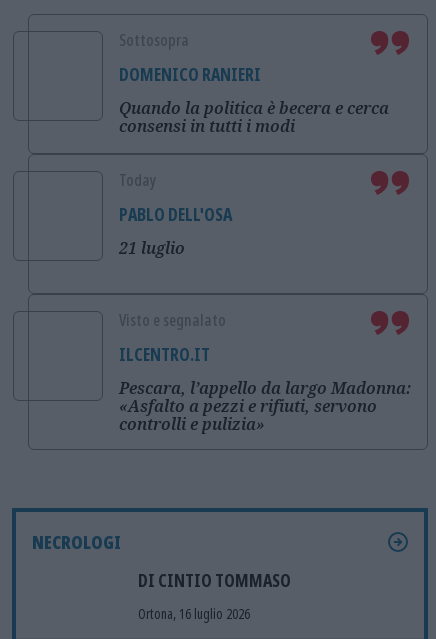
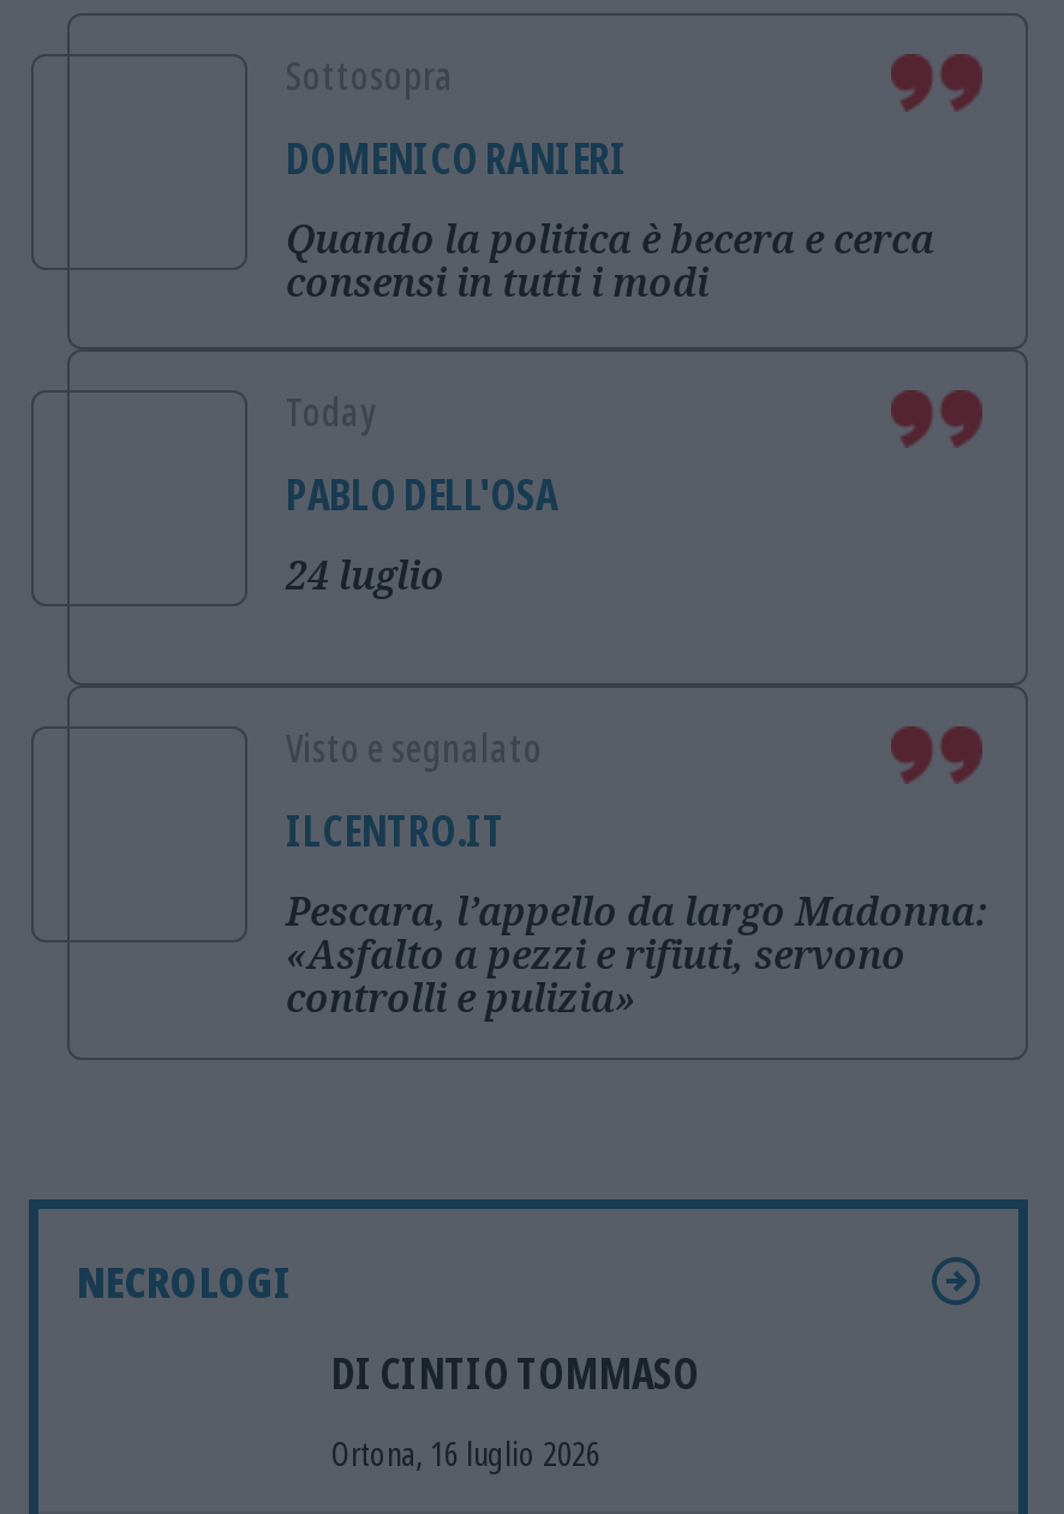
[119,237,185,259] 21 luglio -> [286,549,444,602] 24 luglio

